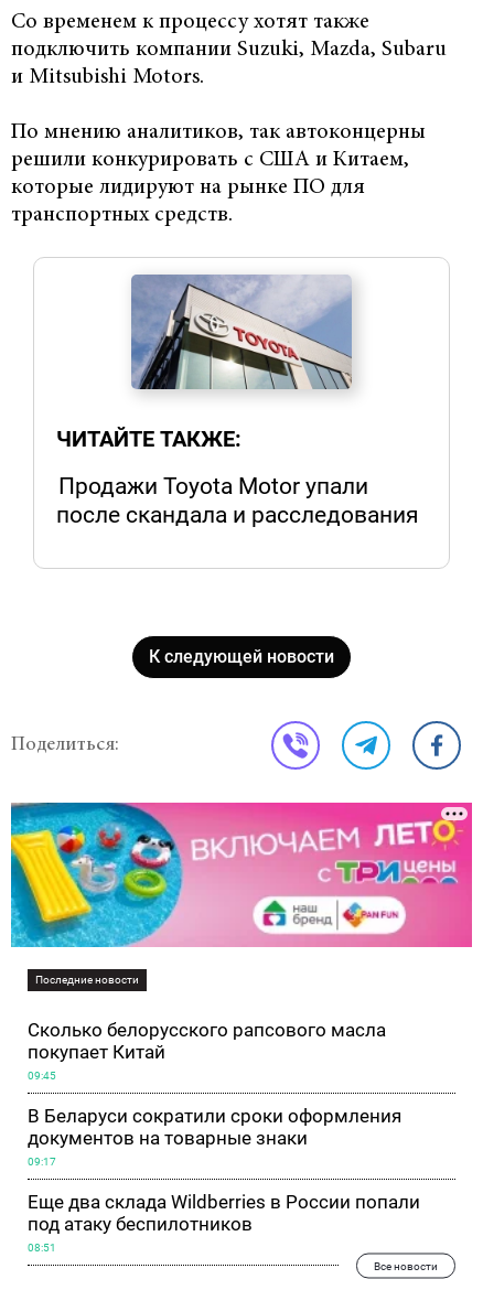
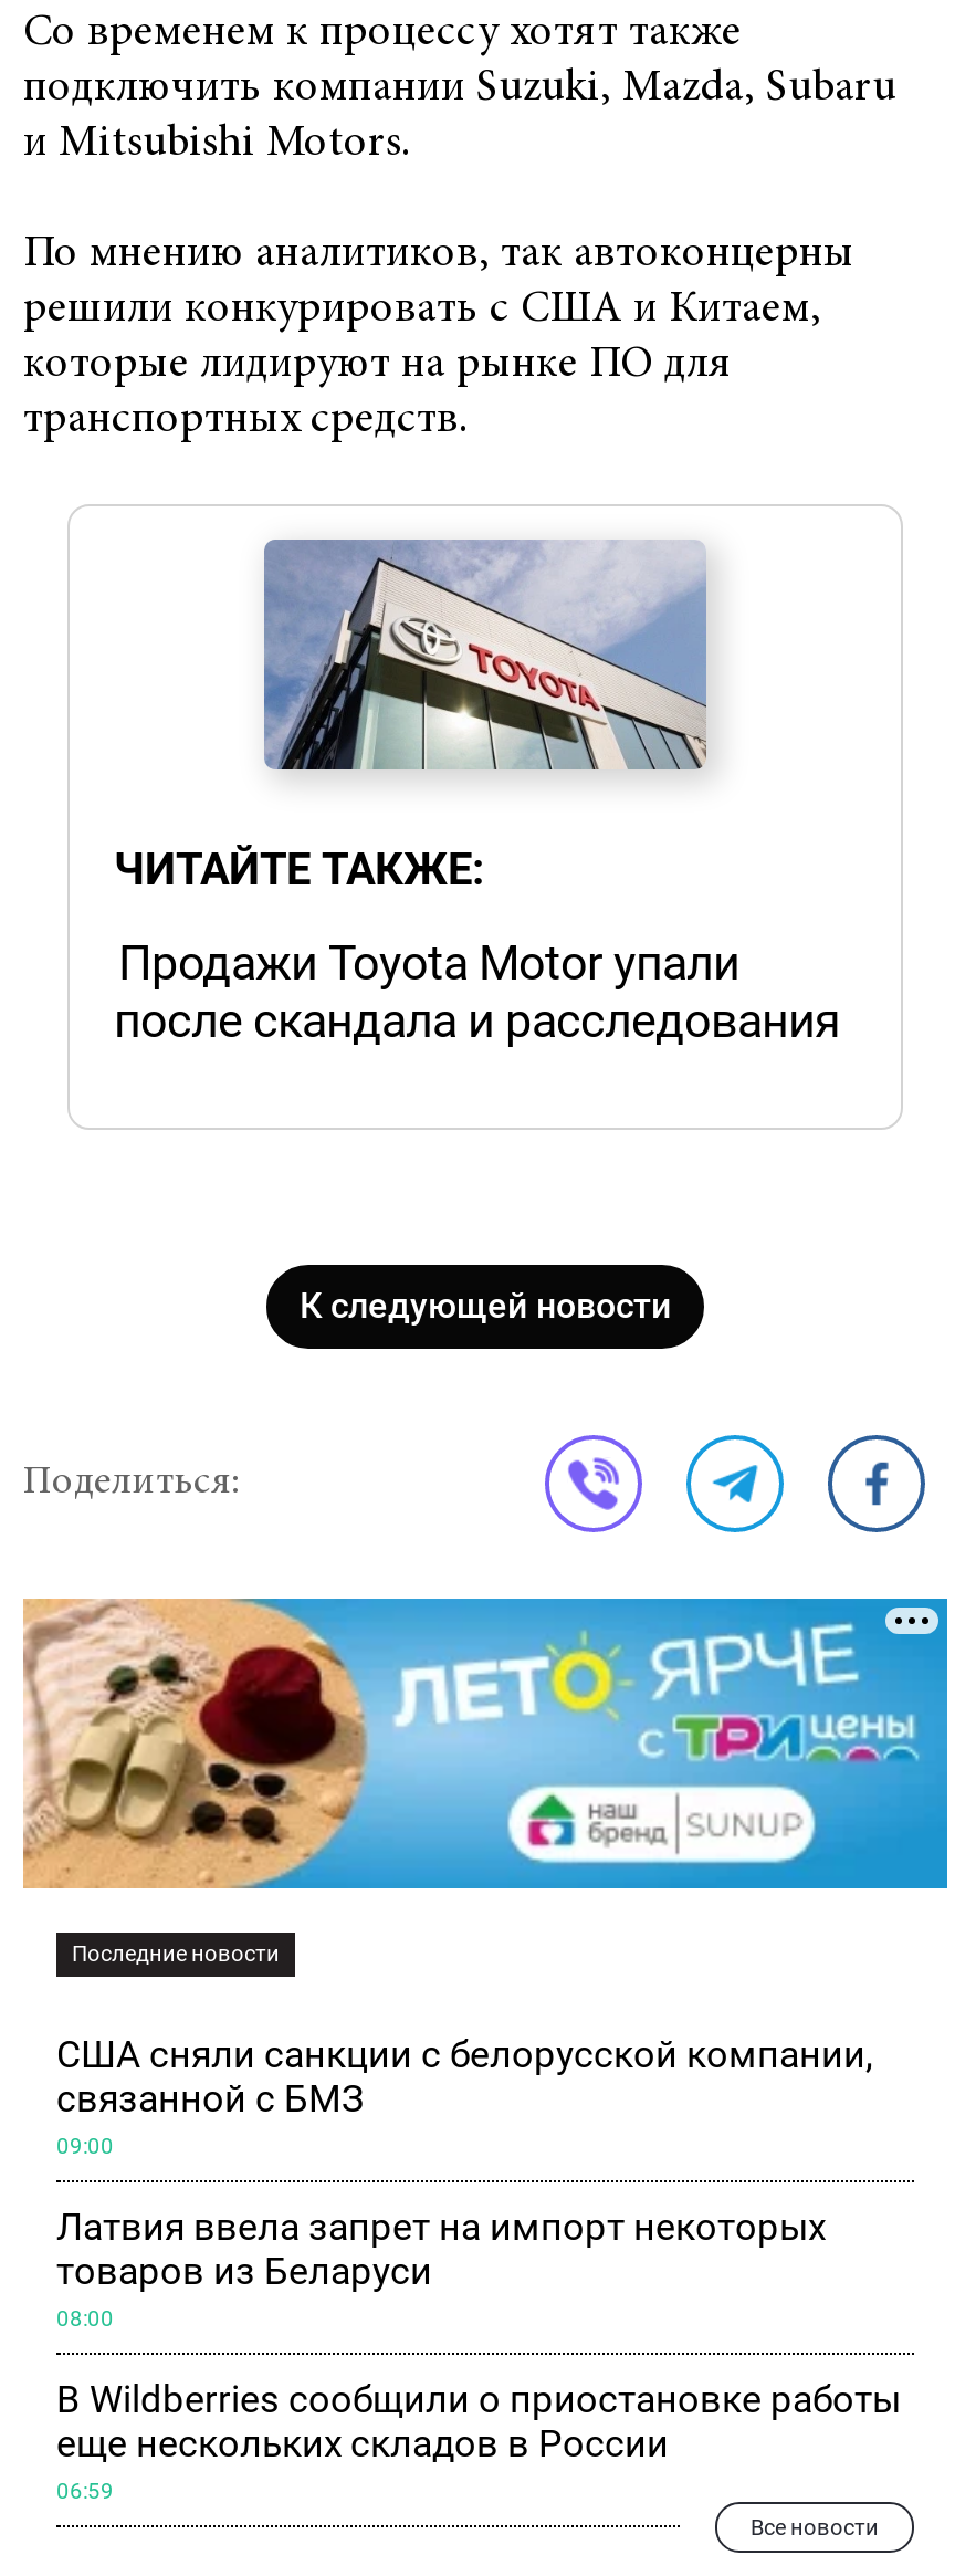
[10,802,473,948] [image] -> [21,1596,949,1891] [image]
[28,1019,386,1063] Сколько белорусского рапсового масла | покупает Китай -> [56,2032,872,2121] США сняли санкции с белорусской компании, | связанной с БМЗ
[28,1069,56,1082] 09:45 -> [56,2134,114,2158] 09:00
[28,1105,401,1149] В Беларуси сократили сроки оформления | документов на товарные знаки -> [56,2205,826,2293] Латвия ввела запрет на импорт некоторых | товаров из Беларуси
[28,1155,56,1168] 09:17 -> [56,2306,114,2331] 08:00
[28,1191,420,1235] Еще два склада Wildberries в России попали | под атаку беспилотников -> [56,2377,901,2465] В Wildberries сообщили о приостановке работы | еще нескольких складов в России
[28,1241,56,1254] 08:51 -> [56,2479,114,2503] 06:59

